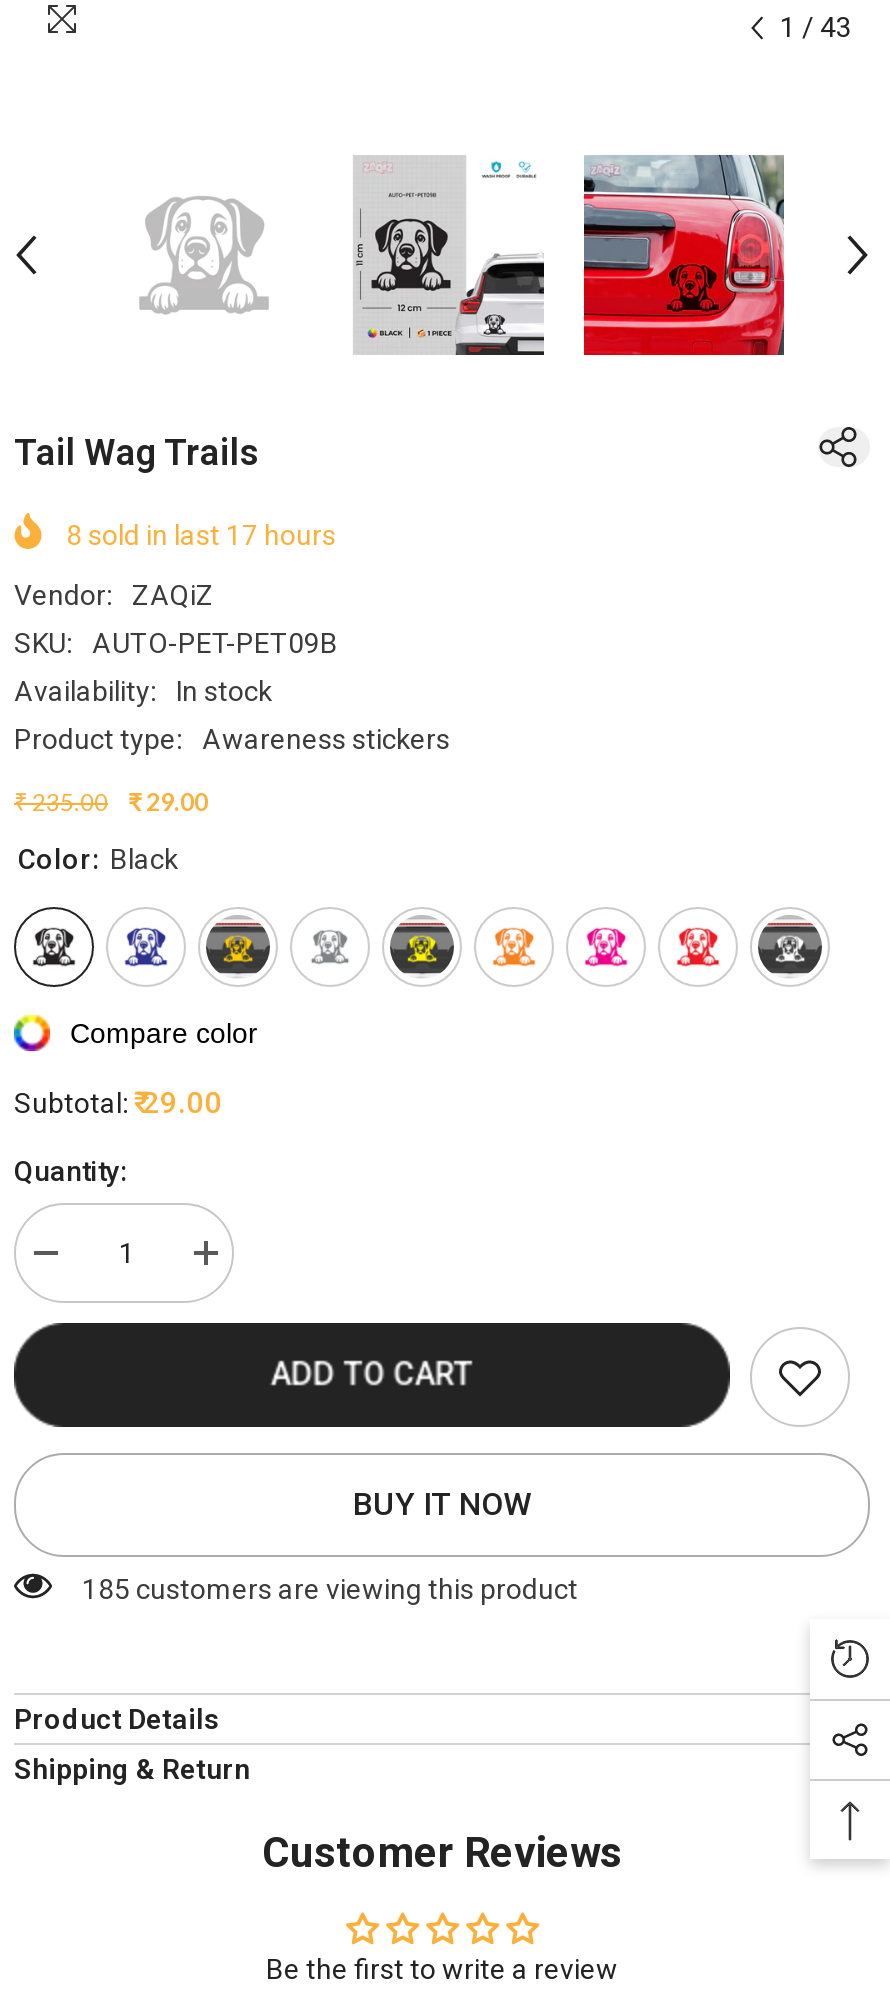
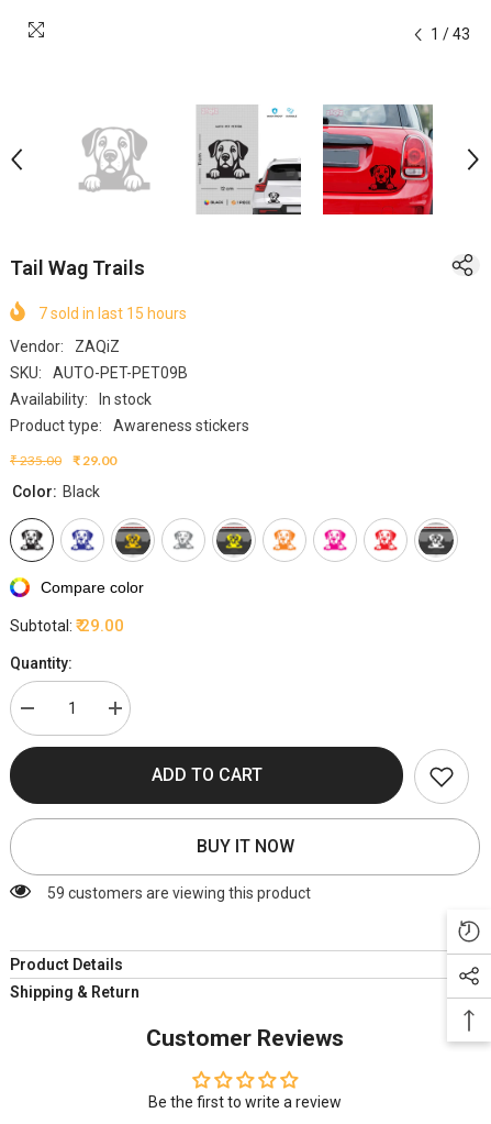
[66,519,336,551] 8 sold in last 17 hours -> [38,304,187,322] 7 sold in last 15 hours
[82,1572,578,1604] 185 customers are viewing this product -> [47,884,311,901] 59 customers are viewing this product

